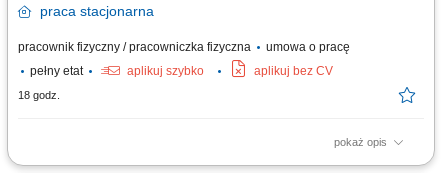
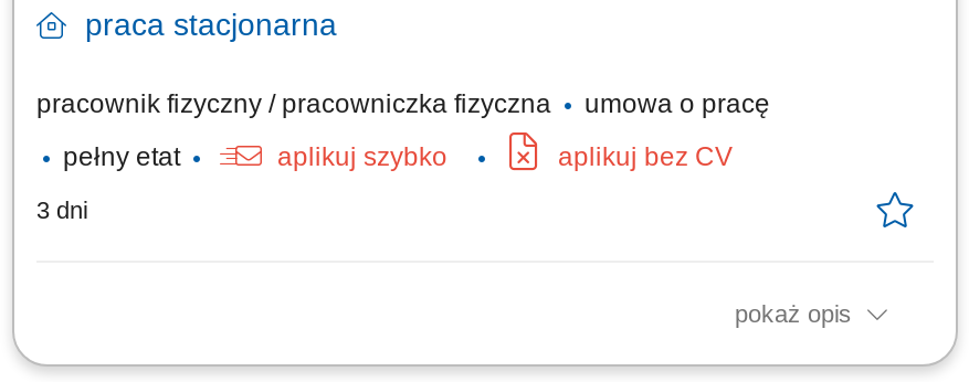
[18,89,60,101] 18 godz. -> [36,197,87,223] 3 dni

